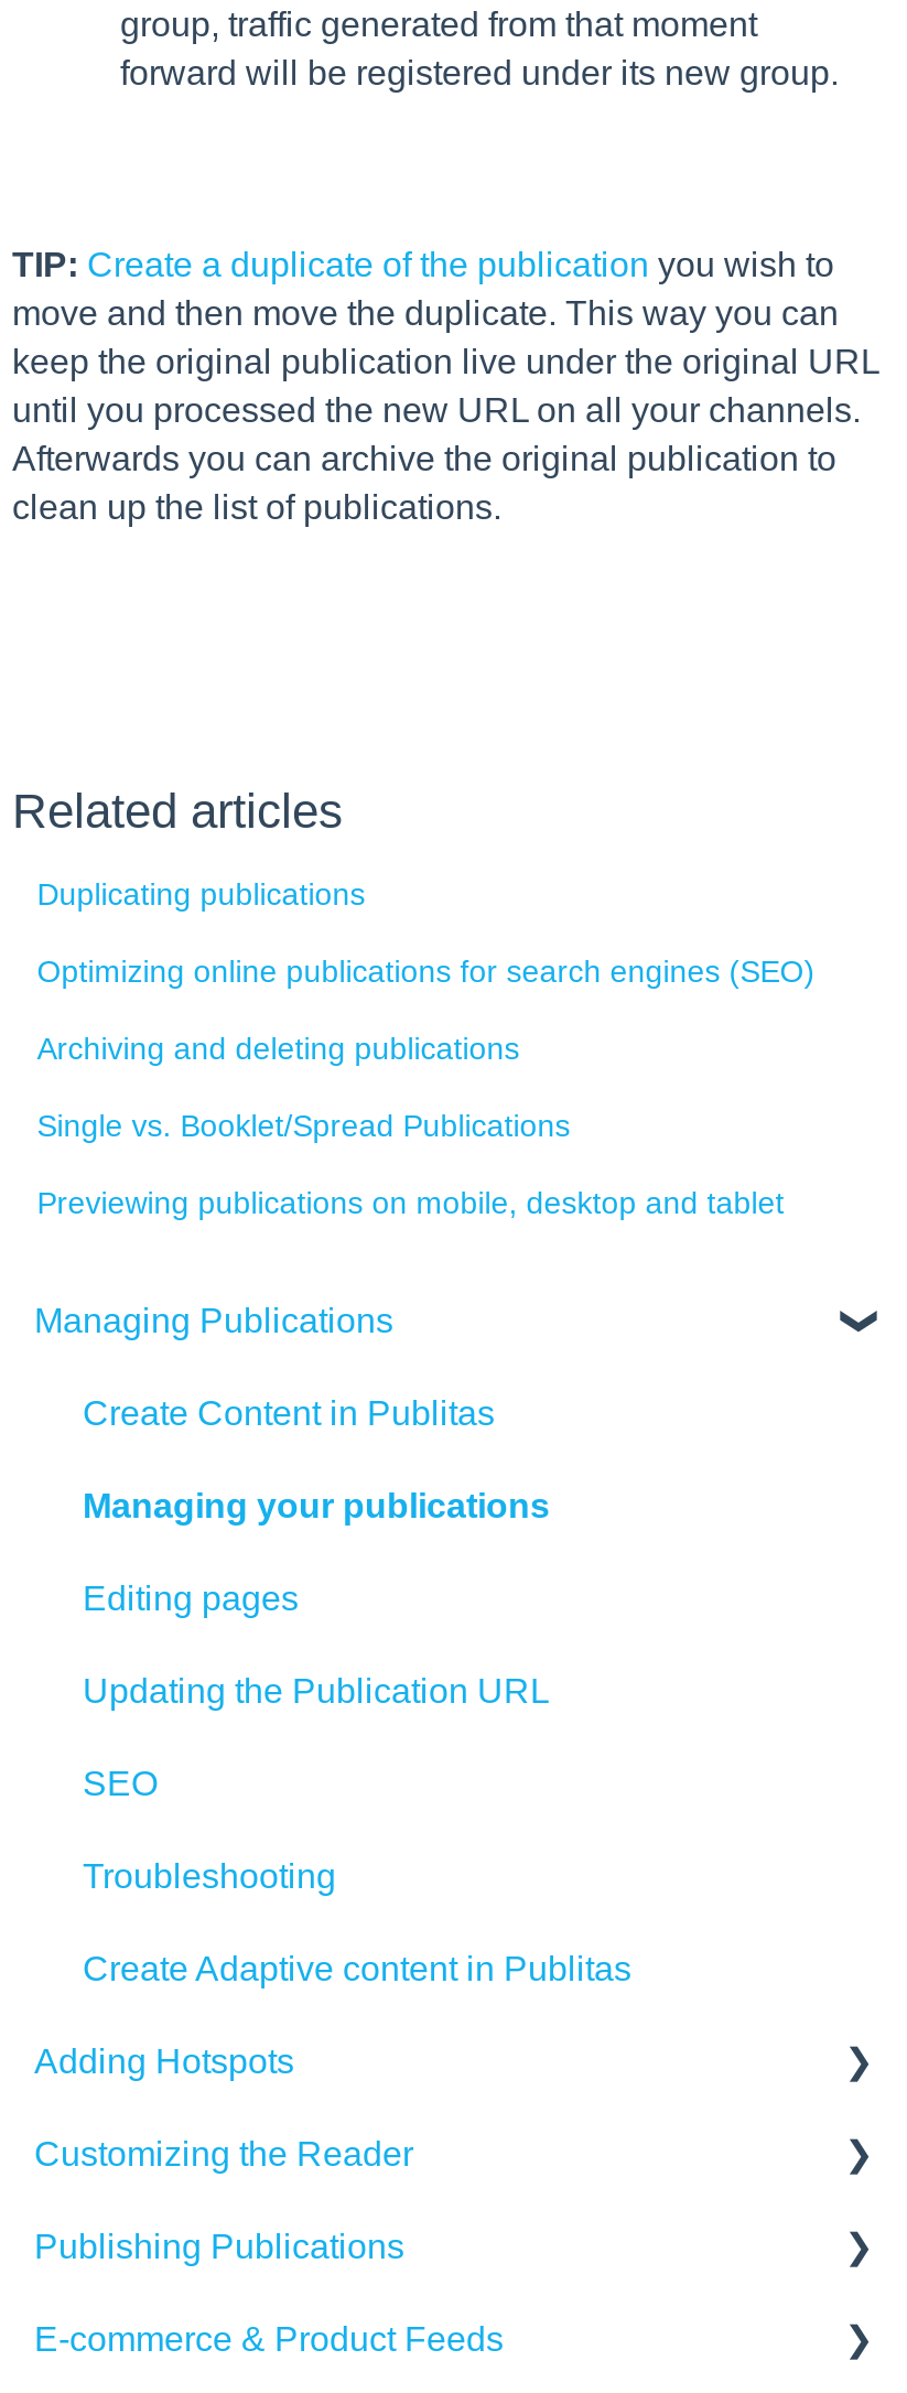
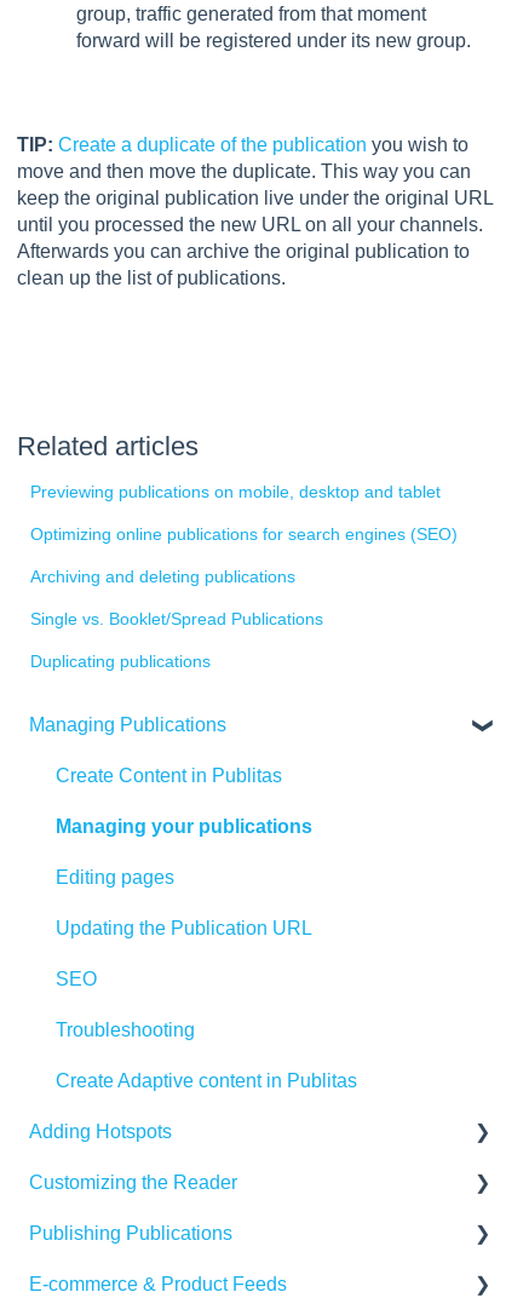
moved [37,877,365,912] -> [31,651,211,670]: Duplicating publications
moved [37,1185,784,1220] -> [31,481,441,501]: Previewing publications on mobile, desktop and tablet

